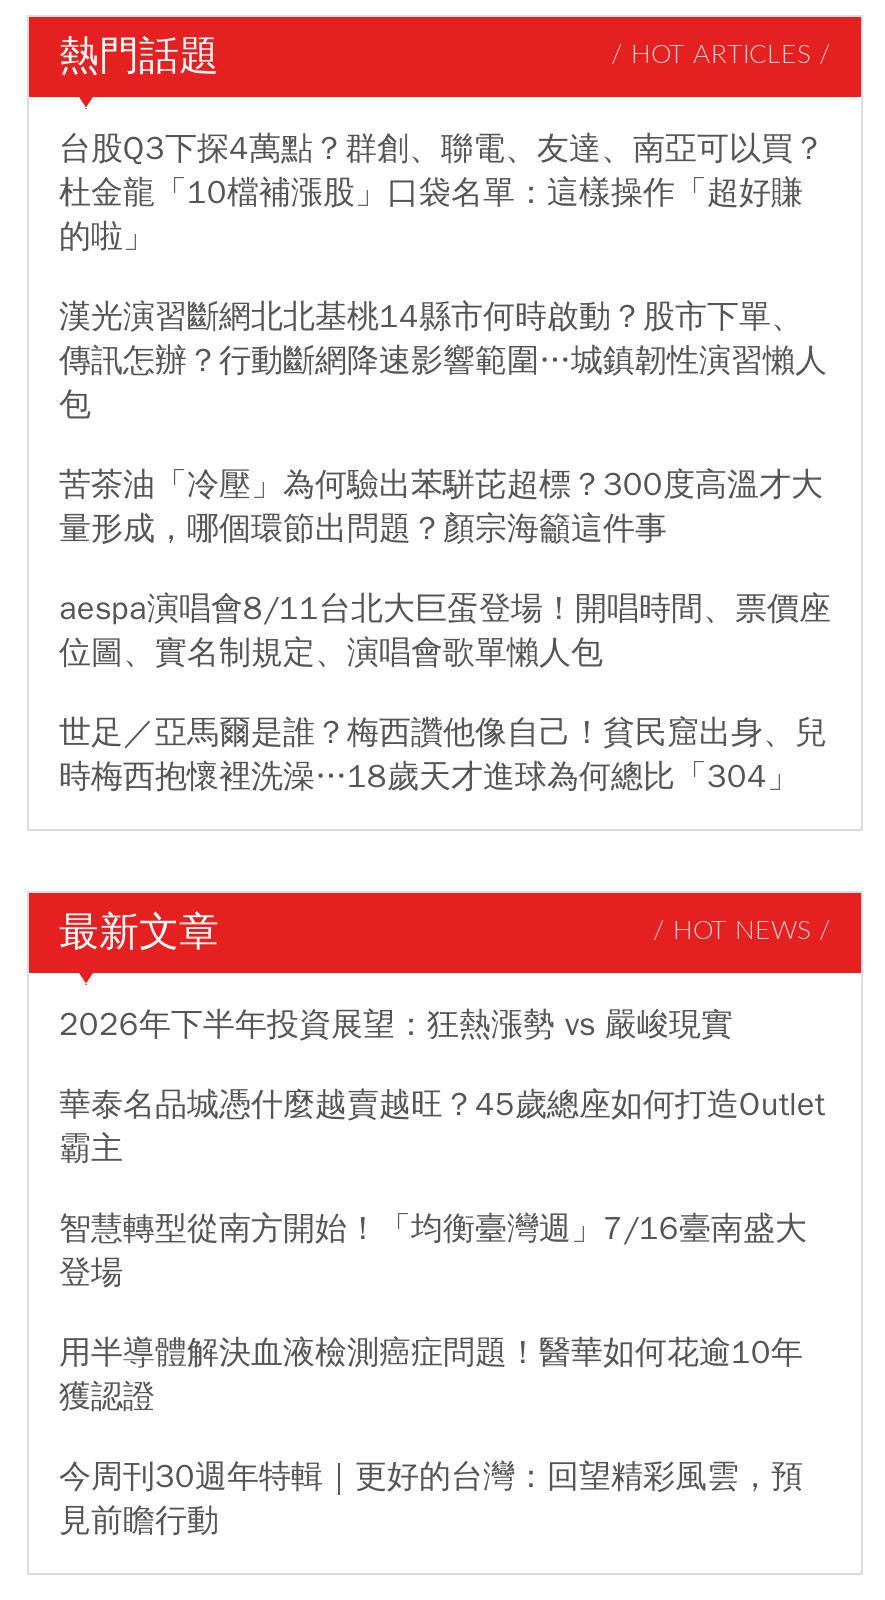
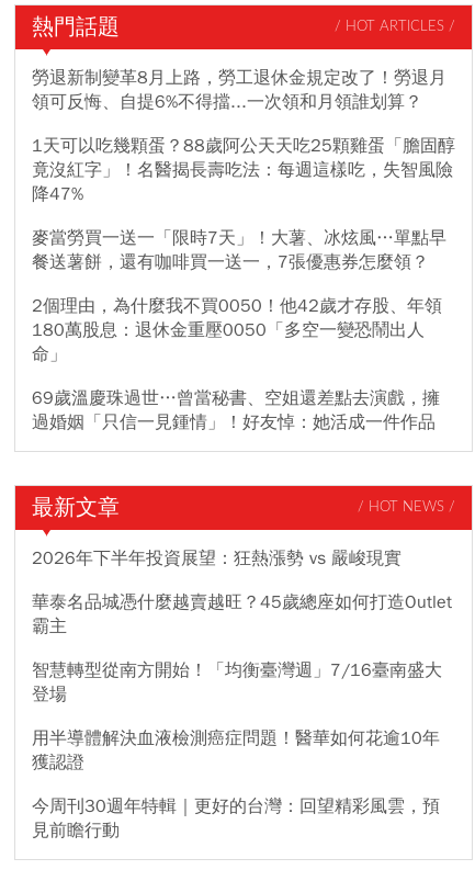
[59,129,825,257] 台股Q3下探4萬點？群創、聯電、友達、南亞可以買？ | 杜金龍「10檔補漲股」口袋名單：這樣操作「超好賺 | 的啦」 -> [32,67,446,113] 勞退新制變革8月上路，勞工退休金規定改了！勞退月 | 領可反悔、自提6%不得擋...一次領和月領誰划算？
[59,297,827,425] 漢光演習斷網北北基桃14縣市何時啟動？股市下單、 | 傳訊怎辦？行動斷網降速影響範圍…城鎮韌性演習懶人 | 包 -> [32,135,455,205] 1天可以吃幾顆蛋？88歲阿公天天吃25顆雞蛋「膽固醇 | 竟沒紅字」！名醫揭長壽吃法：每週這樣吃，失智風險 | 降47%
[59,465,823,549] 苦茶油「冷壓」為何驗出苯駢芘超標？300度高溫才大 | 量形成，哪個環節出問題？顏宗海籲這件事 -> [32,227,446,273] 麥當勞買一送一「限時7天」！大薯、冰炫風…單點早 | 餐送薯餅，還有咖啡買一送一，7張優惠券怎麼領？
[59,589,831,673] aespa演唱會8/11台北大巨蛋登場！開唱時間、票價座 | 位圖、實名制規定、演唱會歌單懶人包 -> [32,295,442,365] 2個理由，為什麼我不買0050！他42歲才存股、年領 | 180萬股息：退休金重壓0050「多空一變恐鬧出人 | 命」
[59,713,827,797] 世足／亞馬爾是誰？梅西讚他像自己！貧民窟出身、兒 | 時梅西抱懷裡洗澡…18歲天才進球為何總比「304」 -> [32,387,440,433] 69歲溫慶珠過世…曾當秘書、空姐還差點去演戲，擁 | 過婚姻「只信一見鍾情」！好友悼：她活成一件作品

